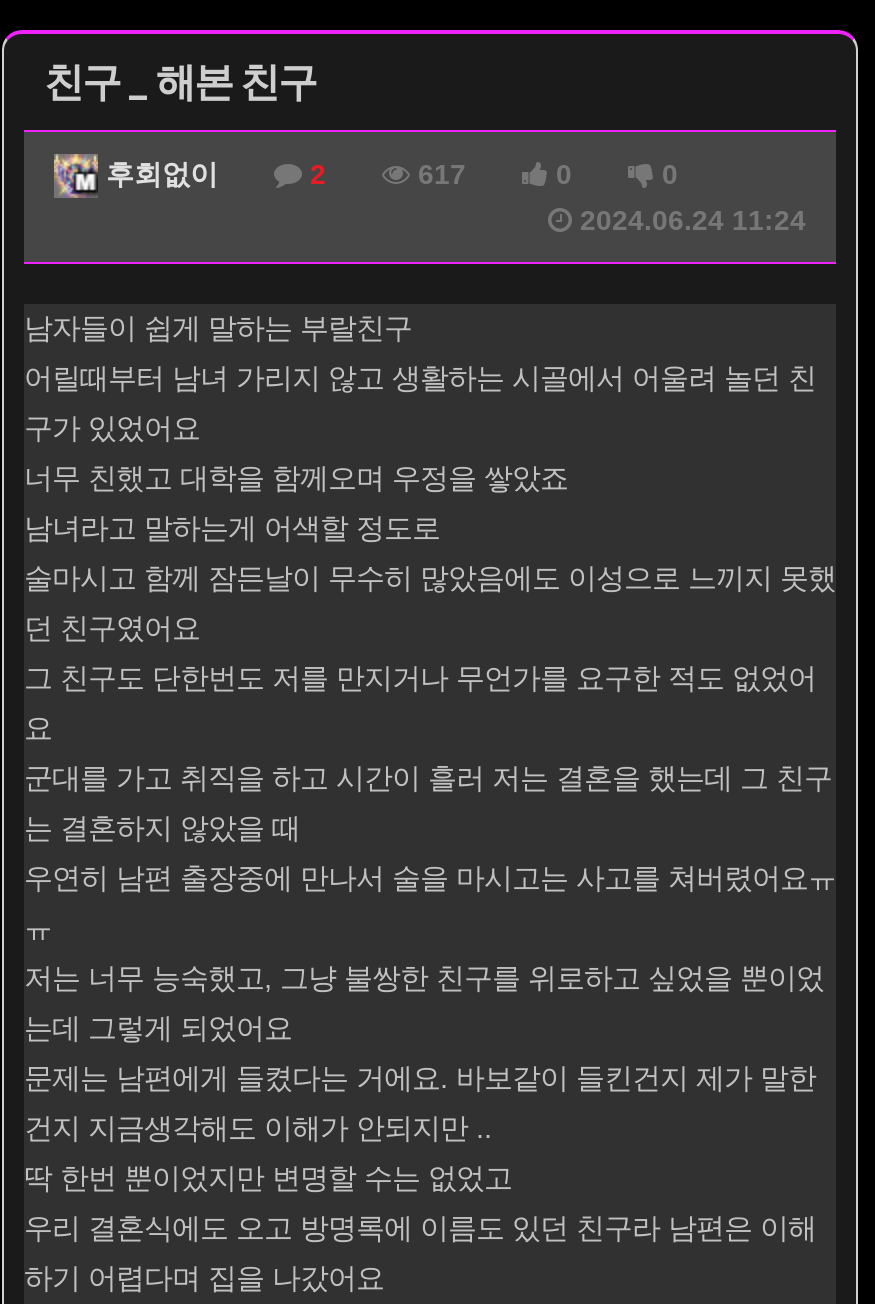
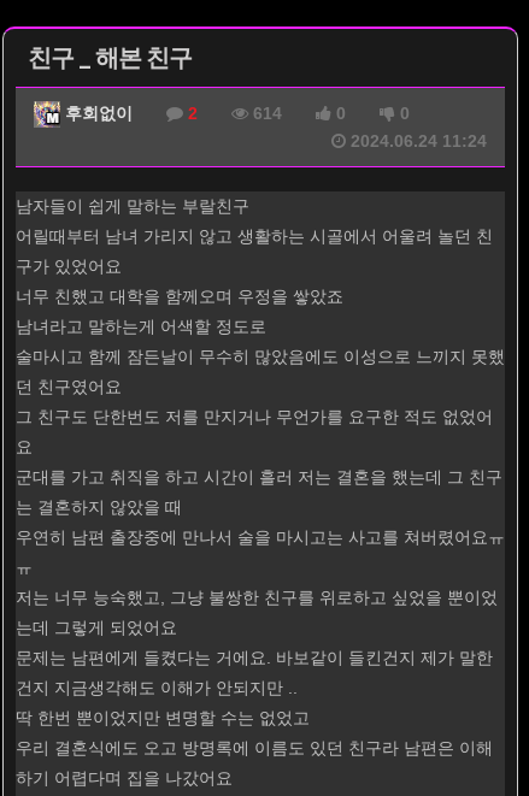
[410,158,474,190] 617 -> [248,104,287,123] 614

